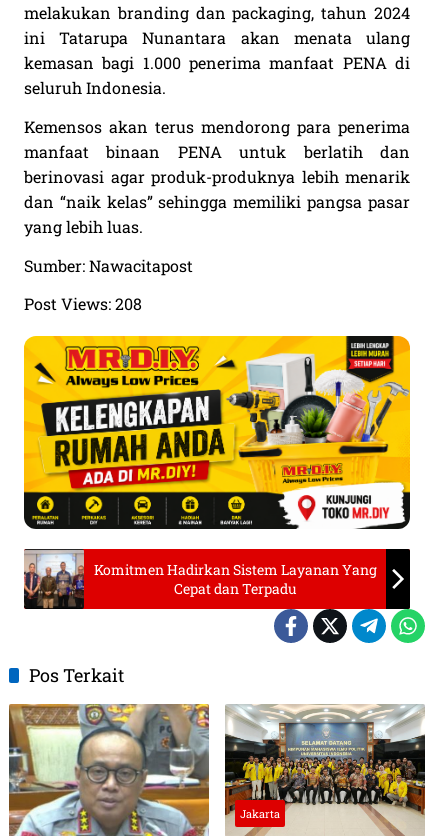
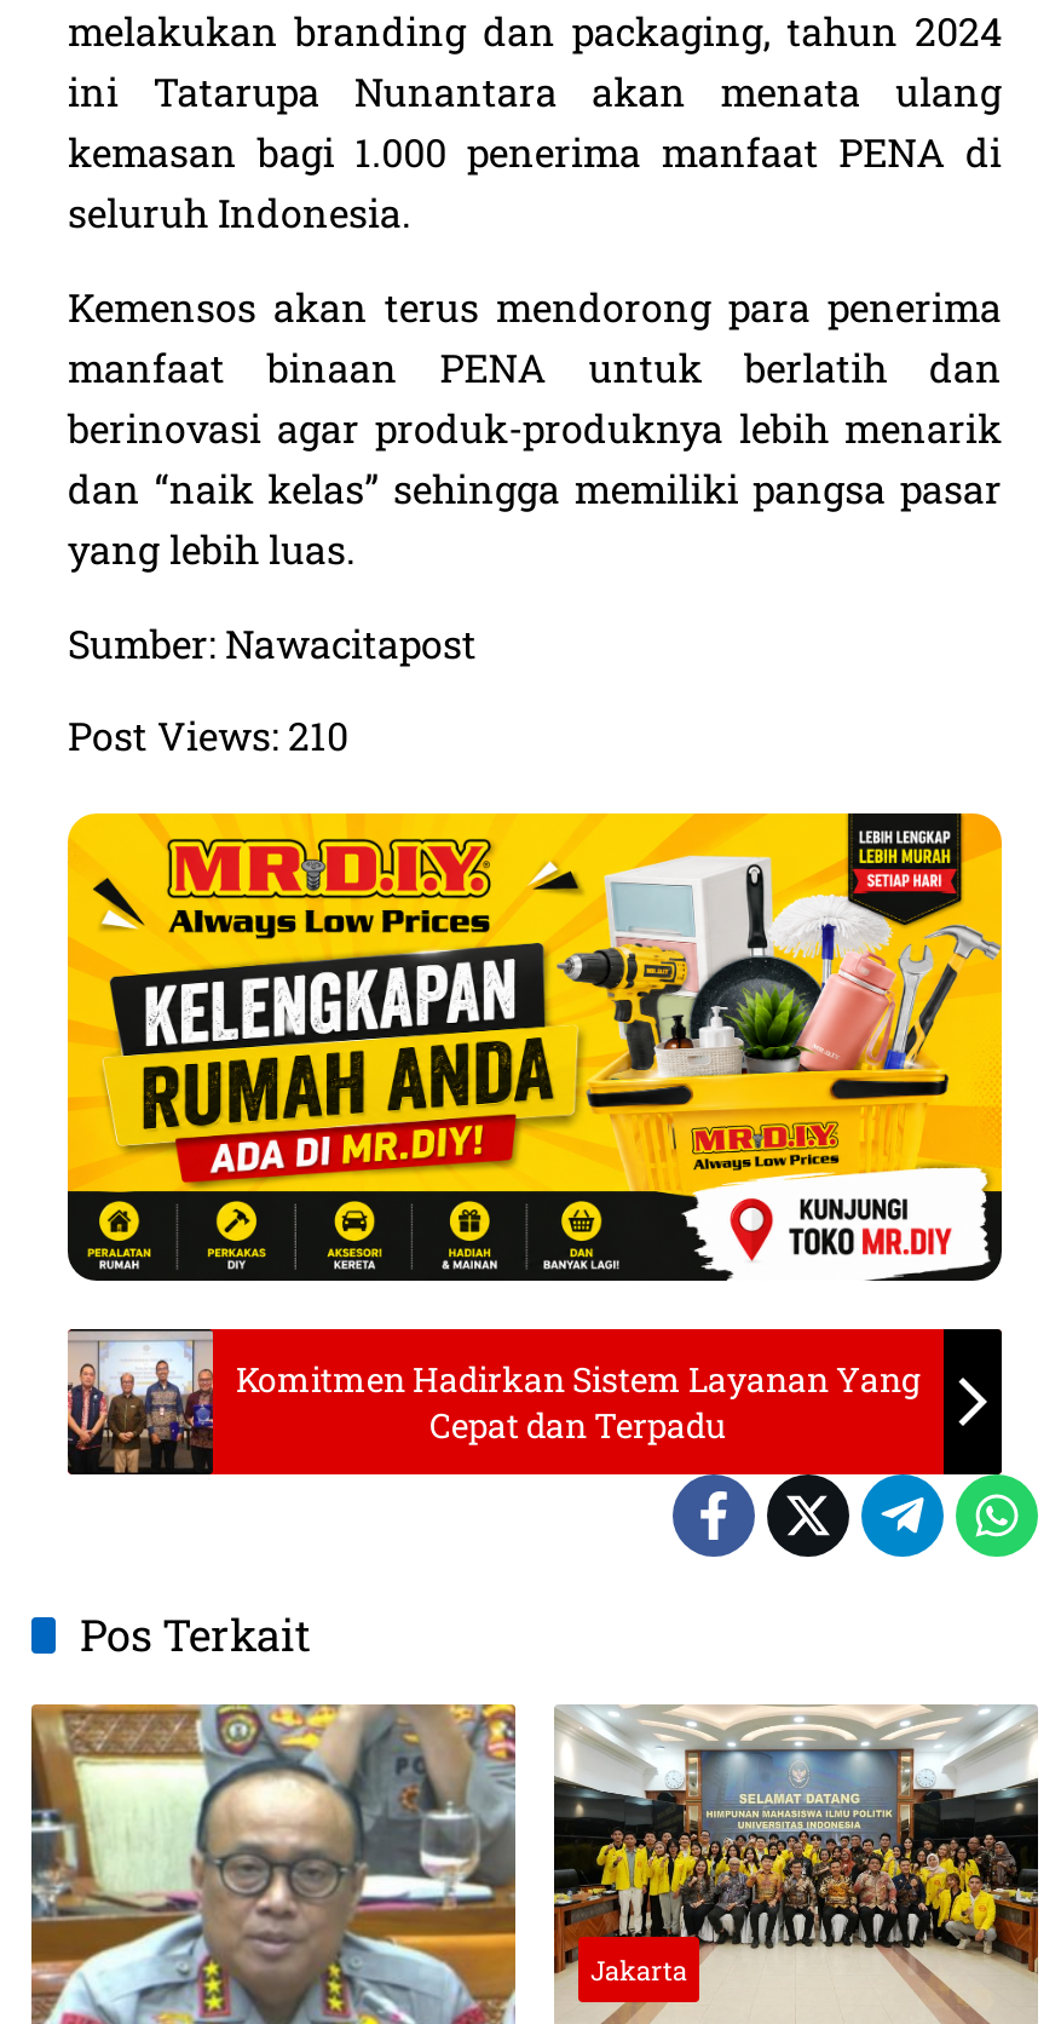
[24,293,142,314] Post Views: 208 -> [68,709,348,760] Post Views: 210

